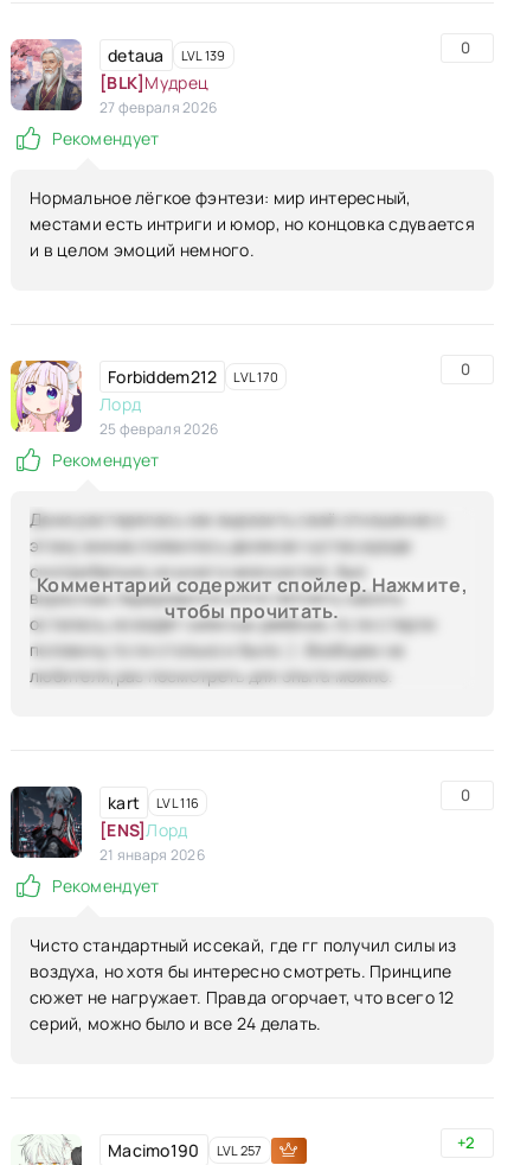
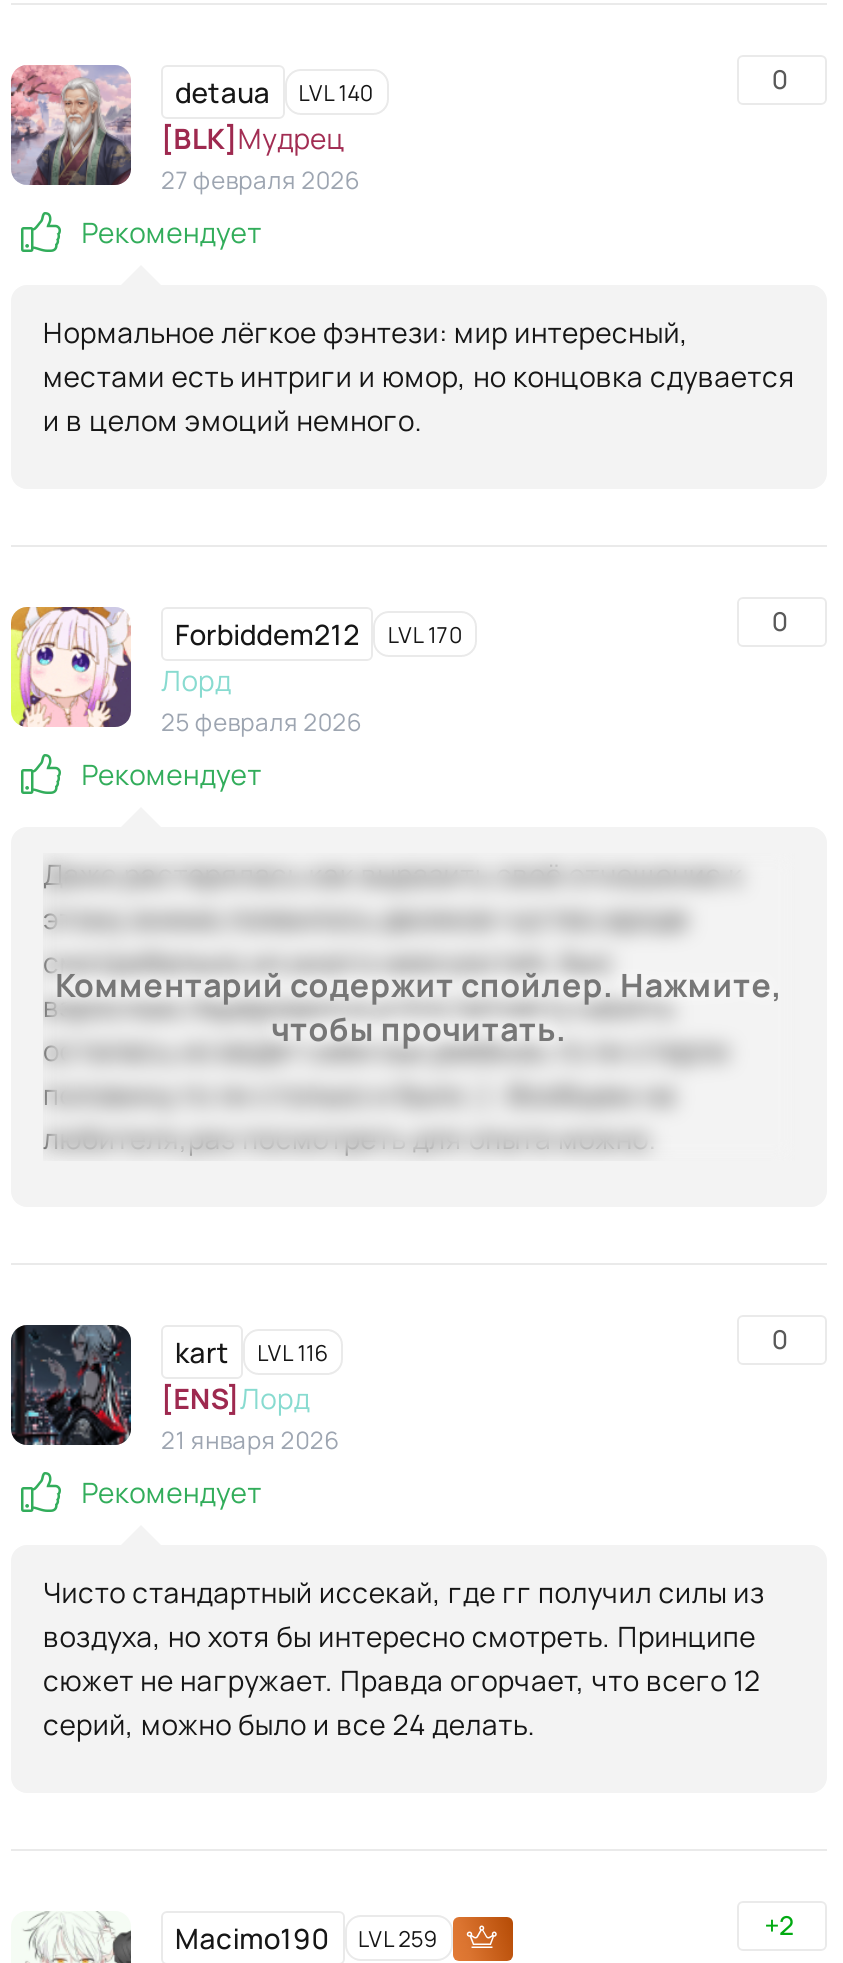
[108,44,226,67] detaua LVL 139 -> [175,73,374,111] detaua LVL 140
[108,1139,262,1162] Macimo190 LVL 257 -> [175,1919,438,1957] Macimo190 LVL 259

